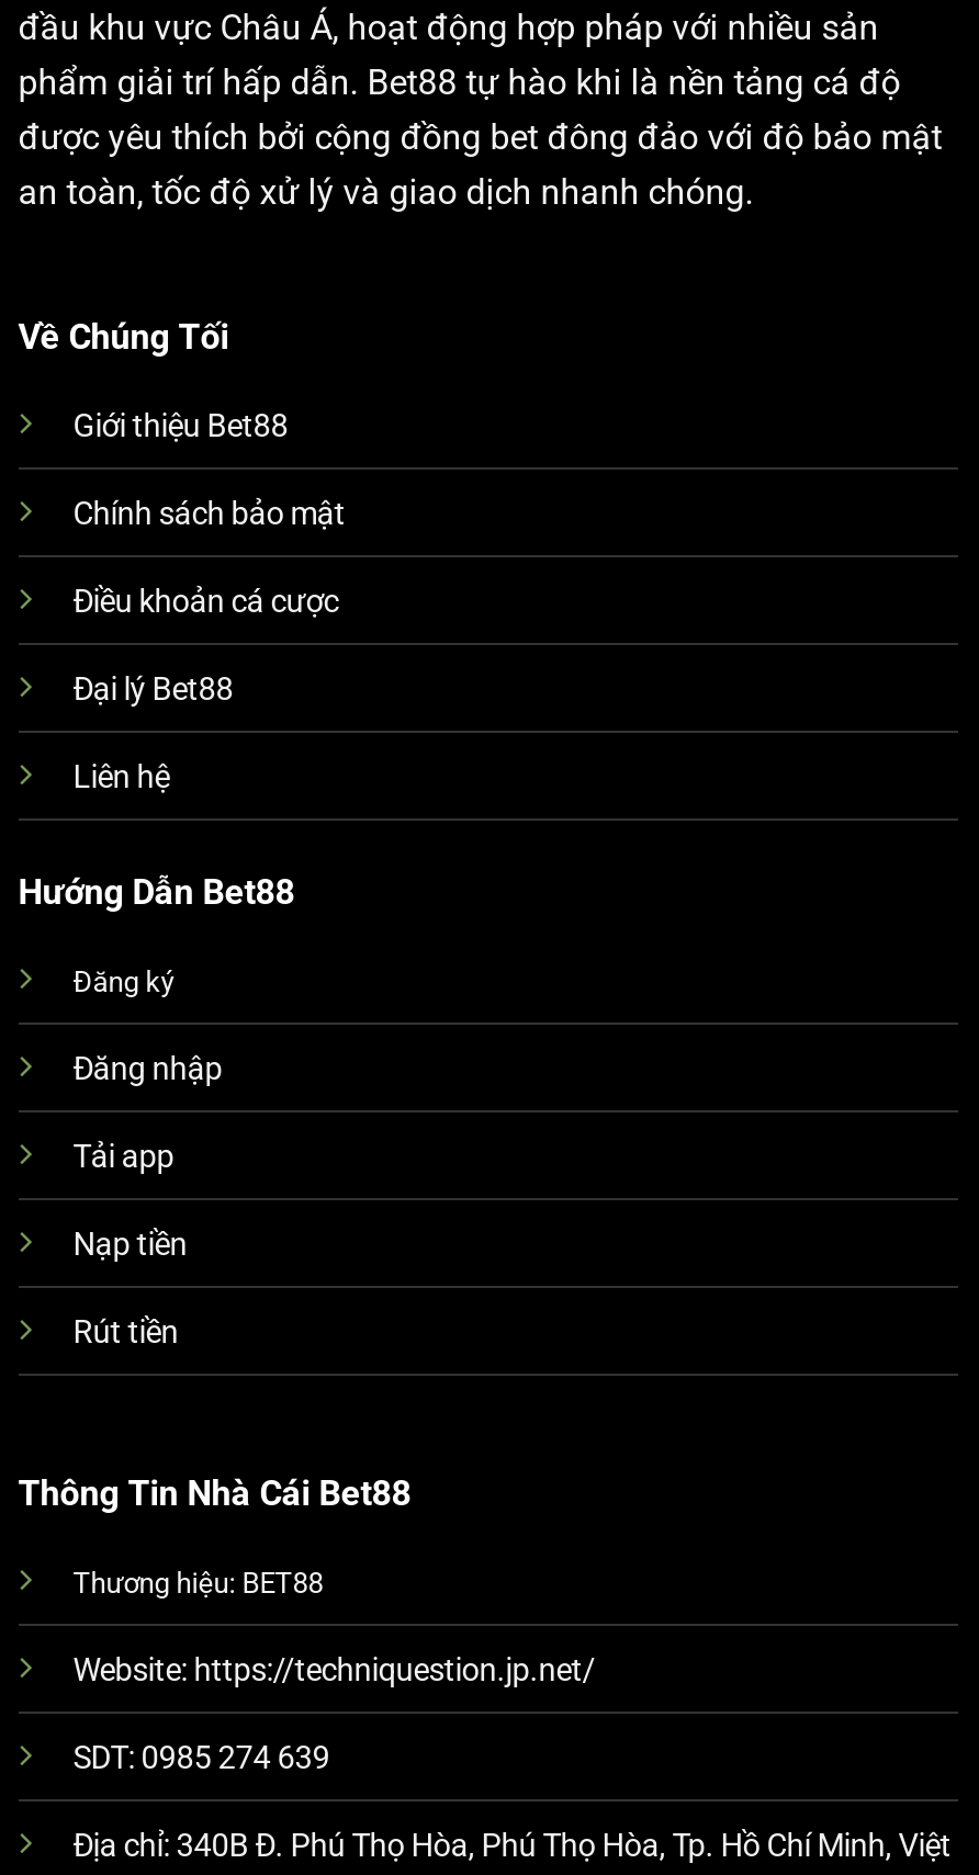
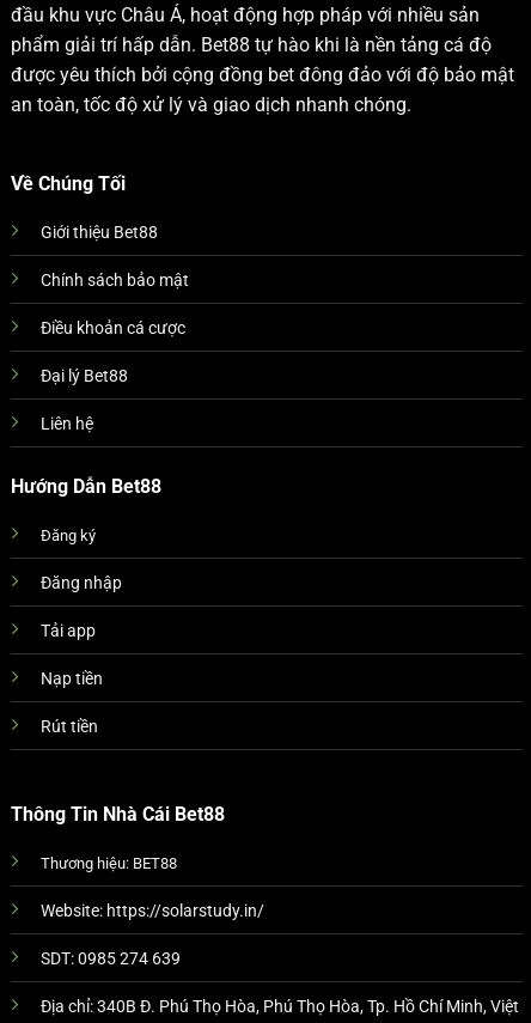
[73,1652,596,1689] Website: https://techniquestion.jp.net/ -> [40,901,264,921] Website: https://solarstudy.in/

